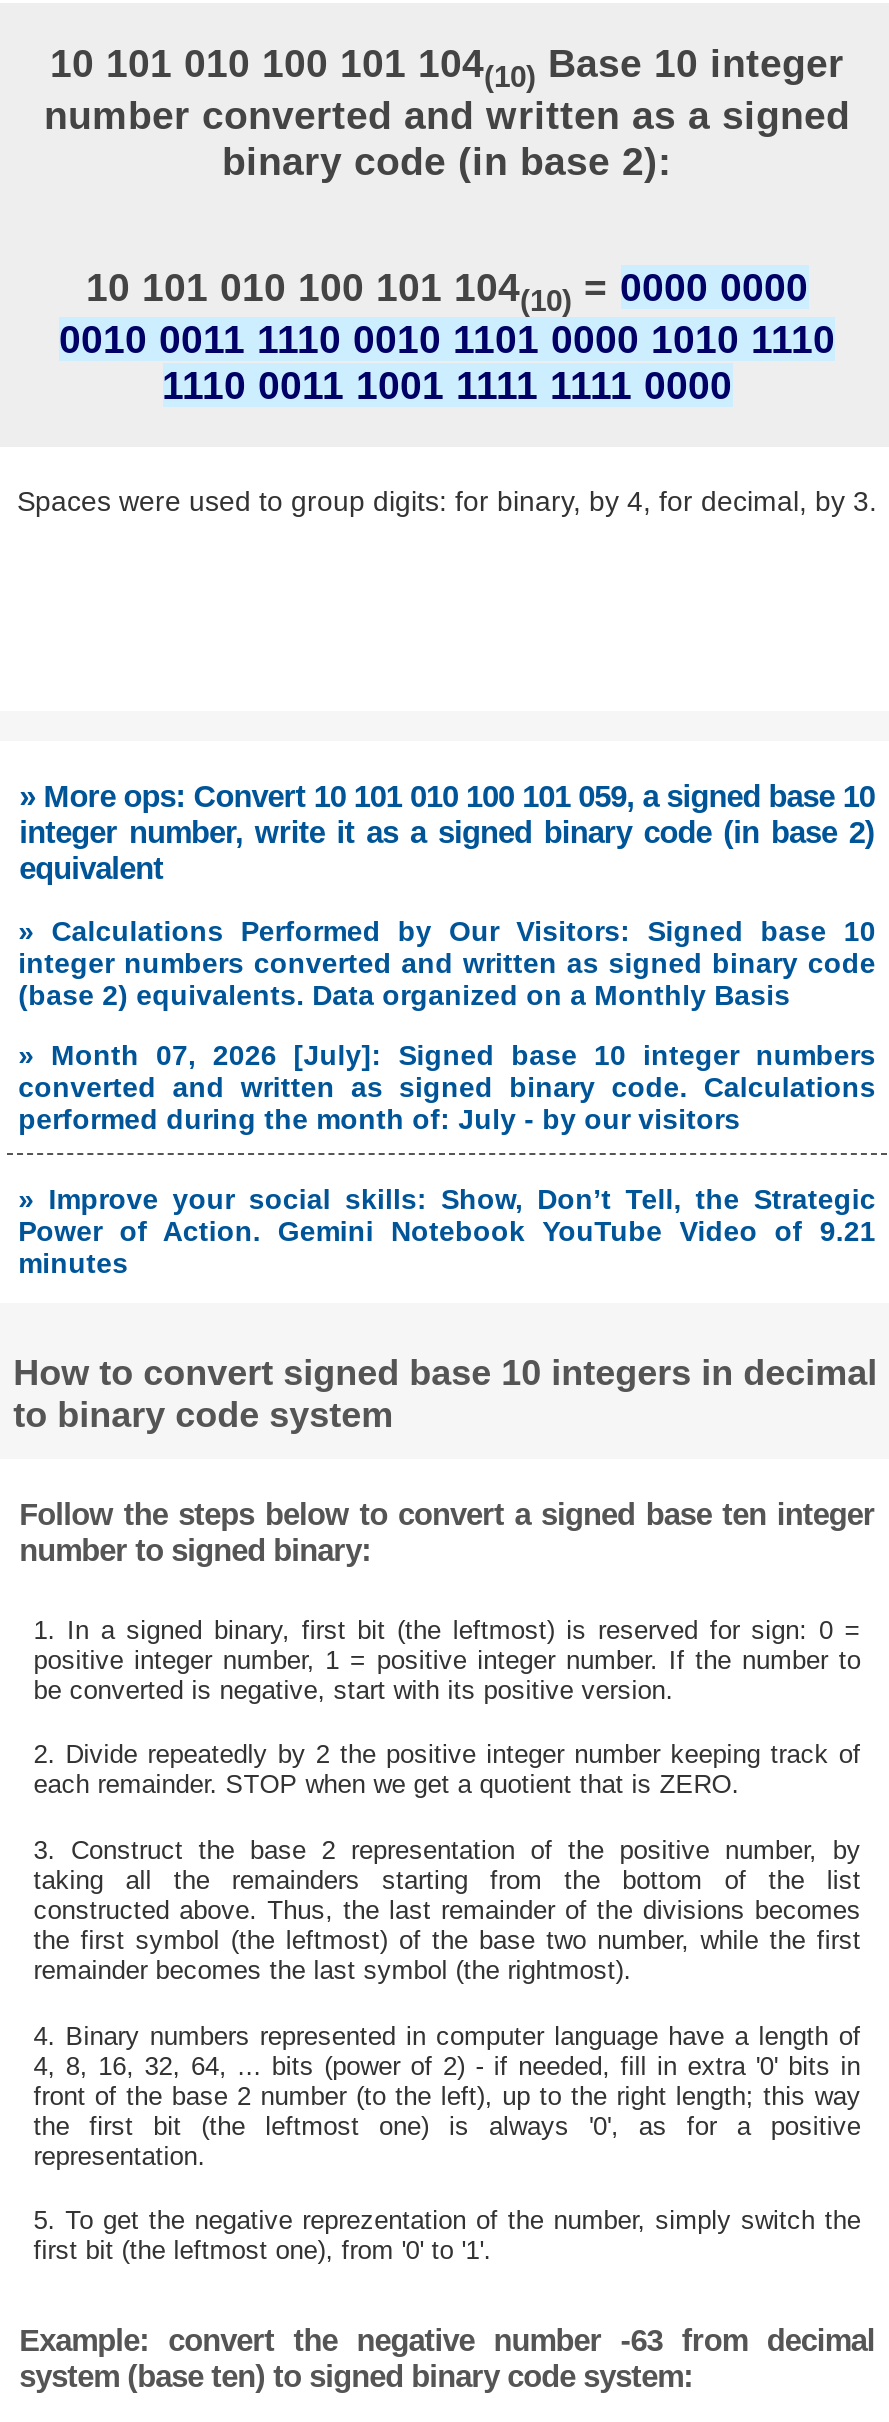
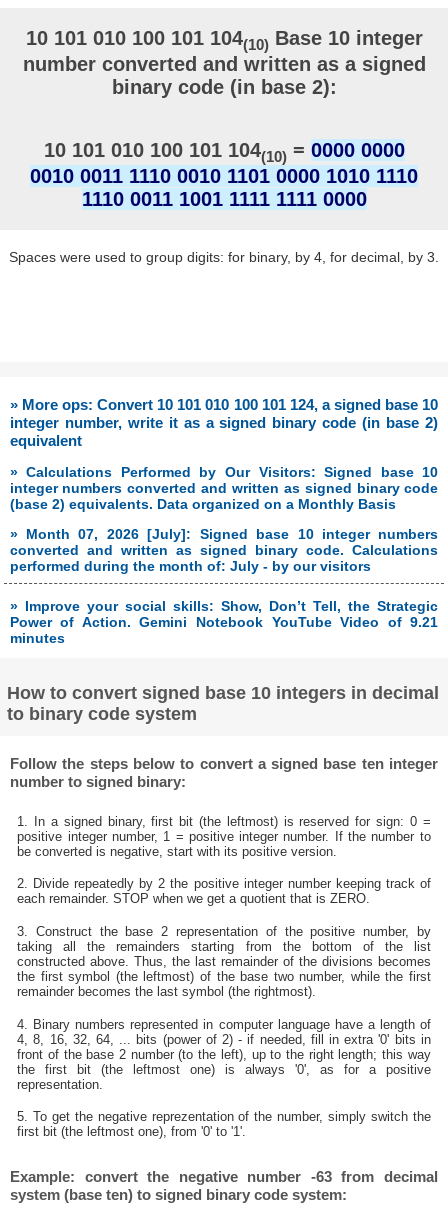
[19,779,875,813] » More ops: Convert 10 101 010 100 101 059, a signed base 10 -> [10,396,438,413] » More ops: Convert 10 101 010 100 101 124, a signed base 10

